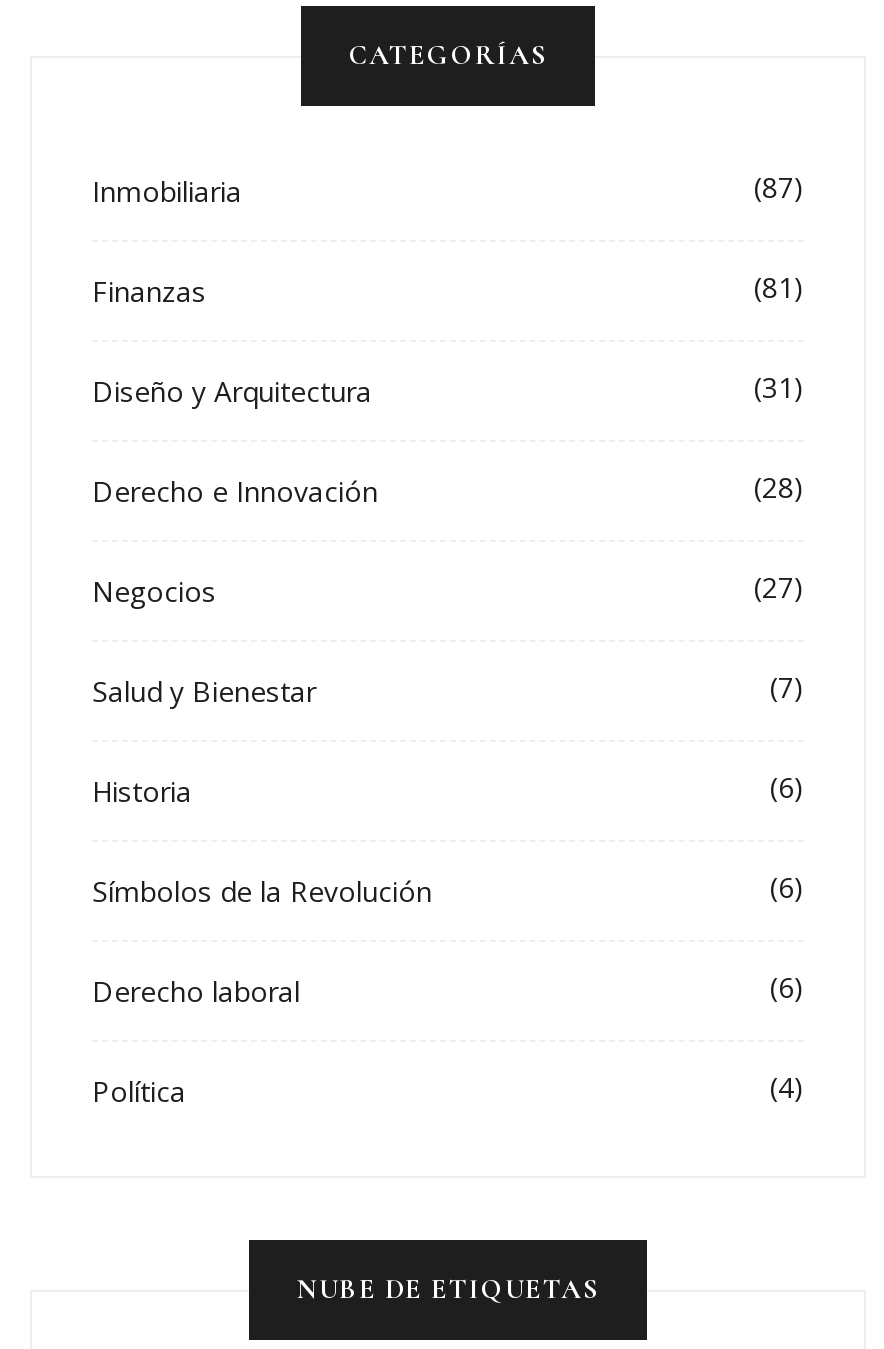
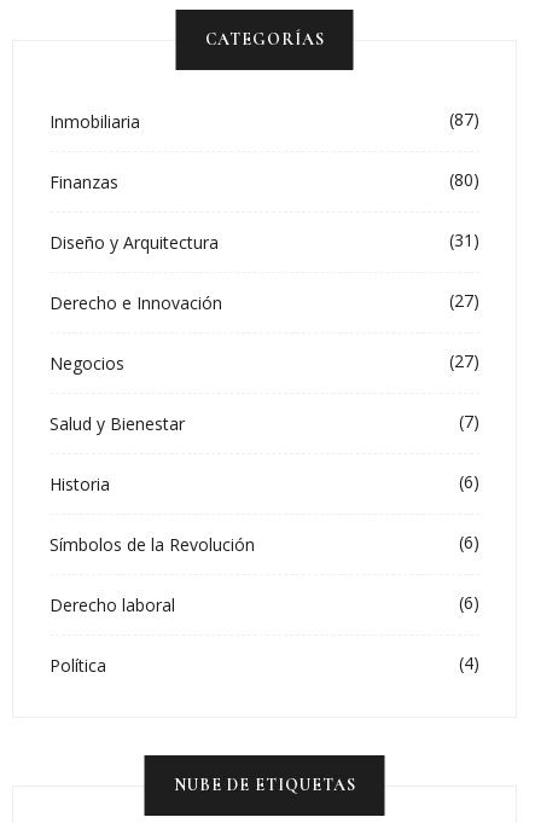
[754,268,804,306] (81) -> [449,168,479,191] (80)
[754,468,804,506] (28) -> [449,289,479,312] (27)

